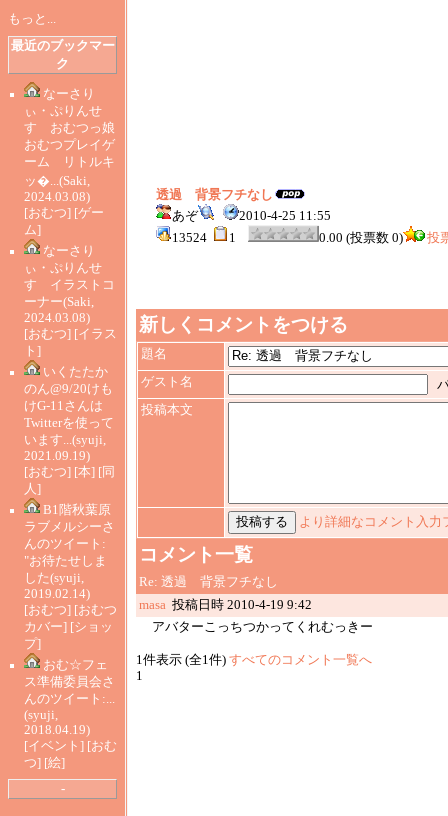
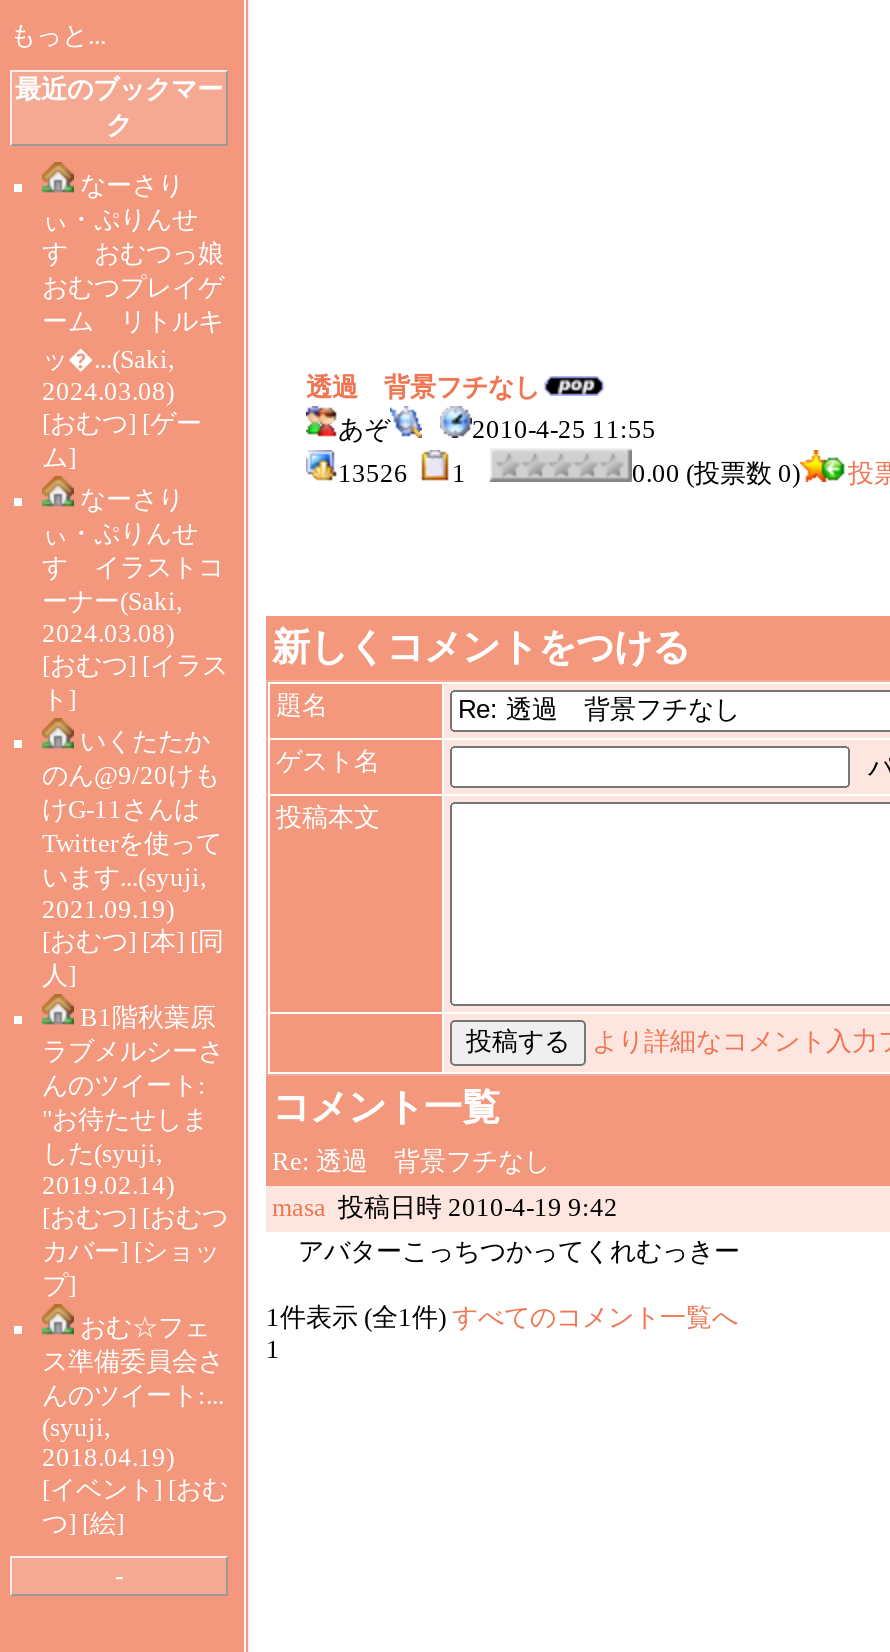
[172,231,248,245] 13524 1 -> [338,459,490,487] 13526 1

